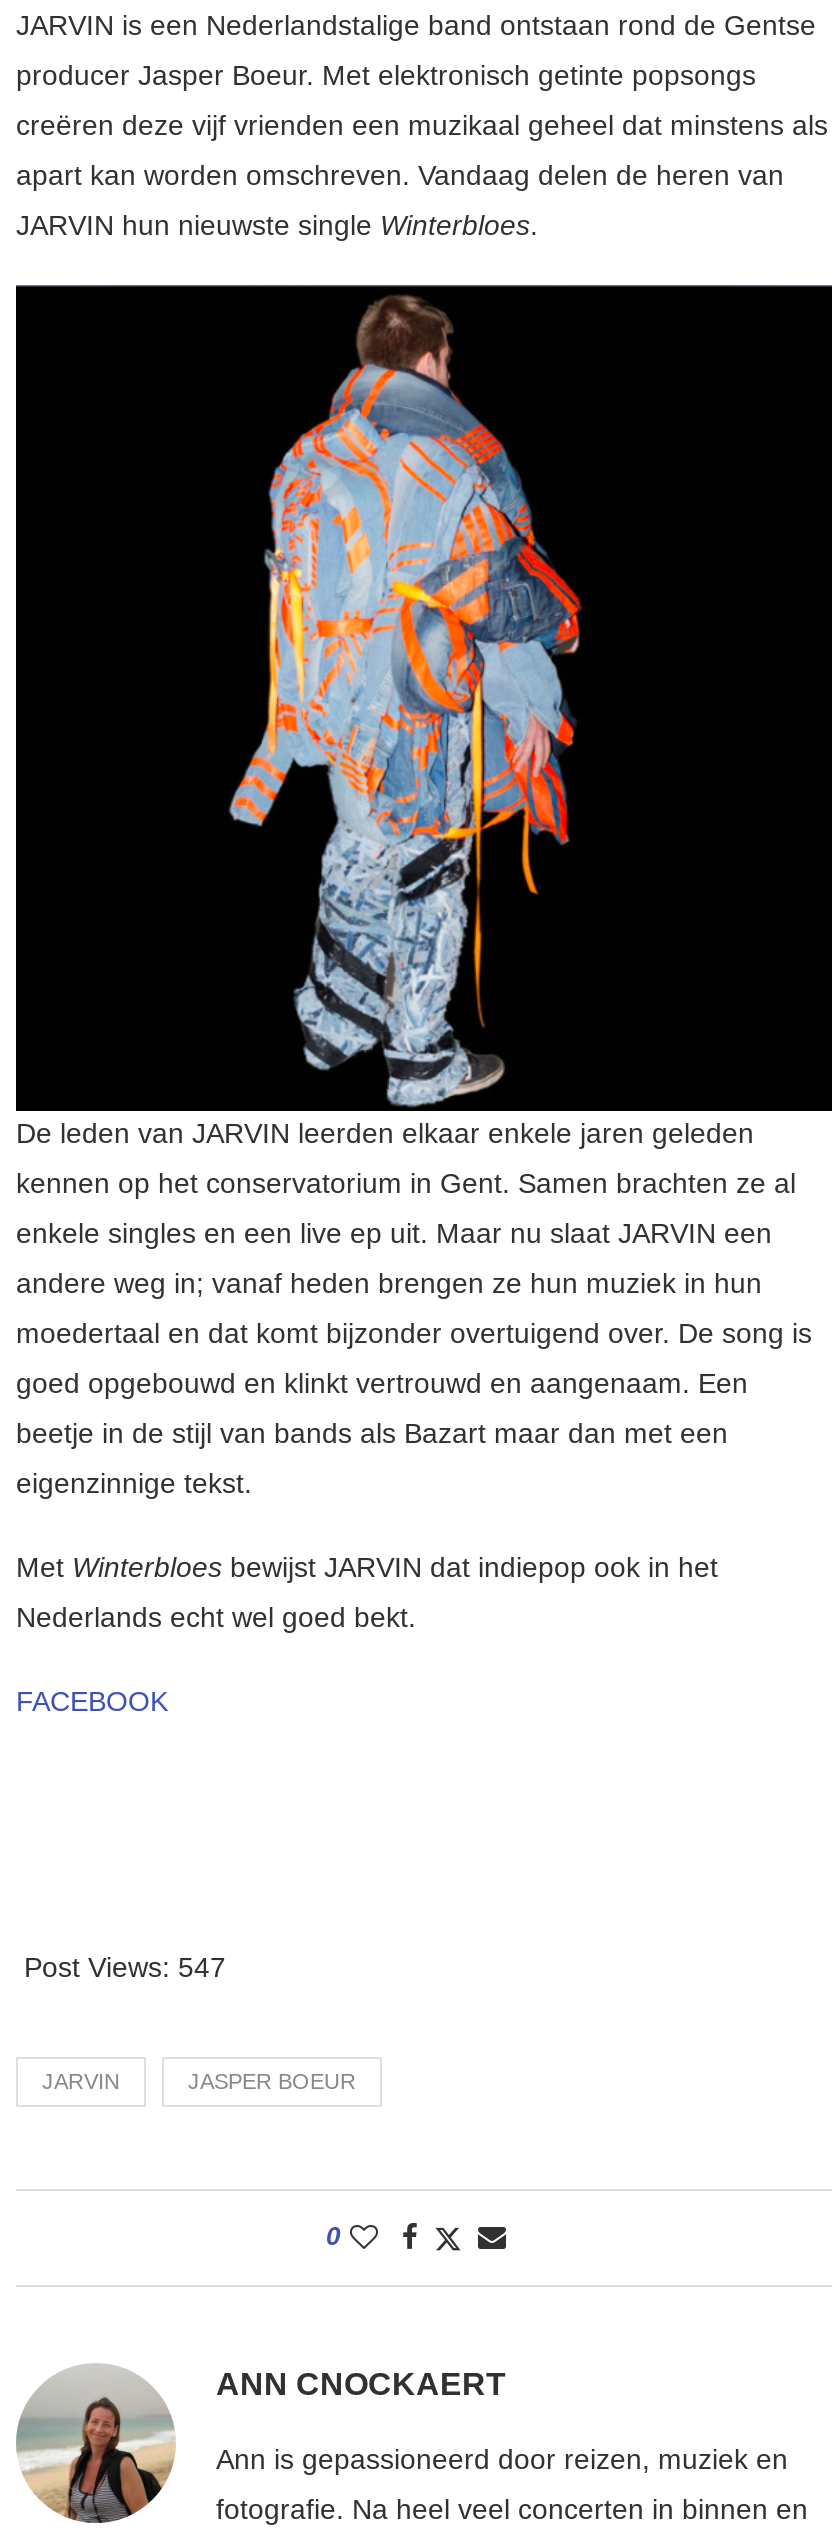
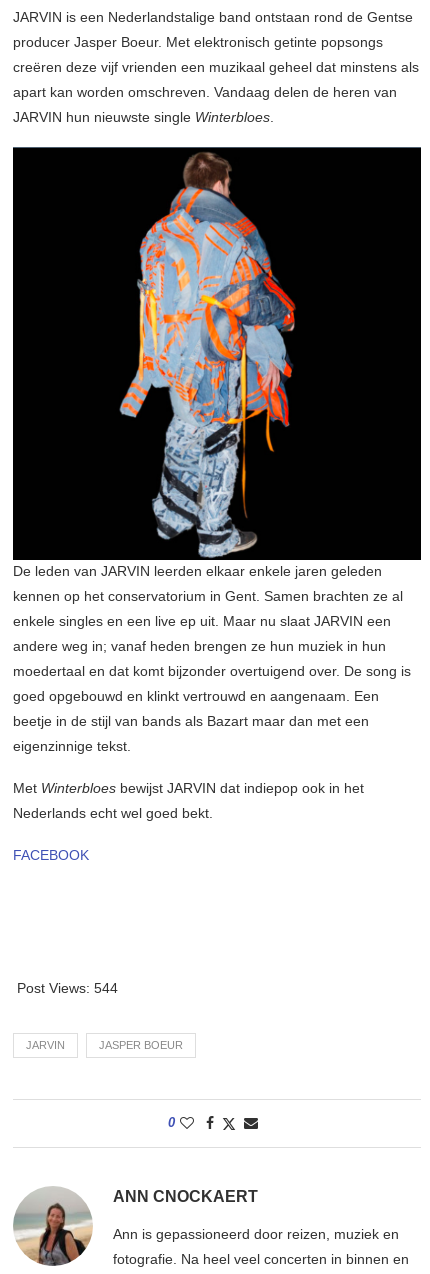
[24,1952,226,1984] Post Views: 547 -> [17,980,118,996] Post Views: 544

